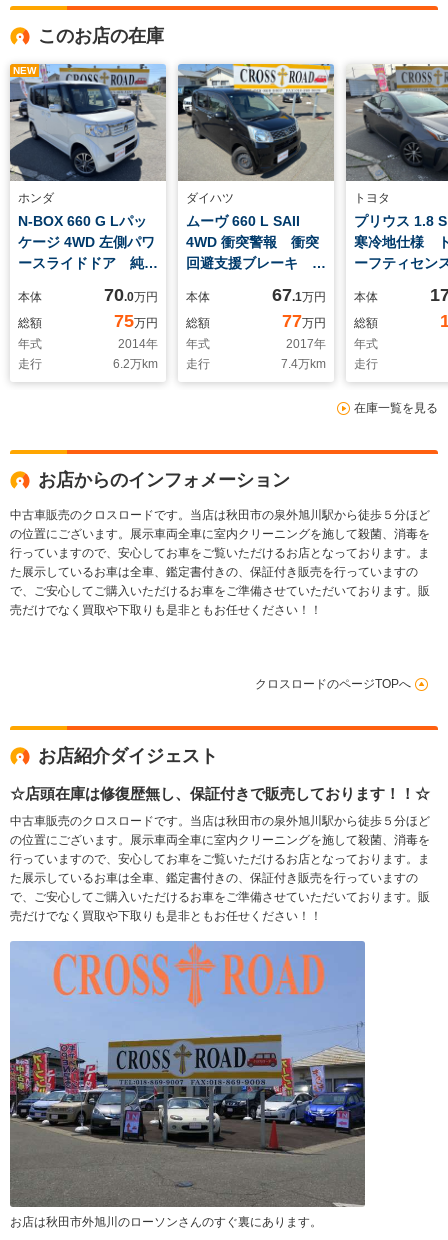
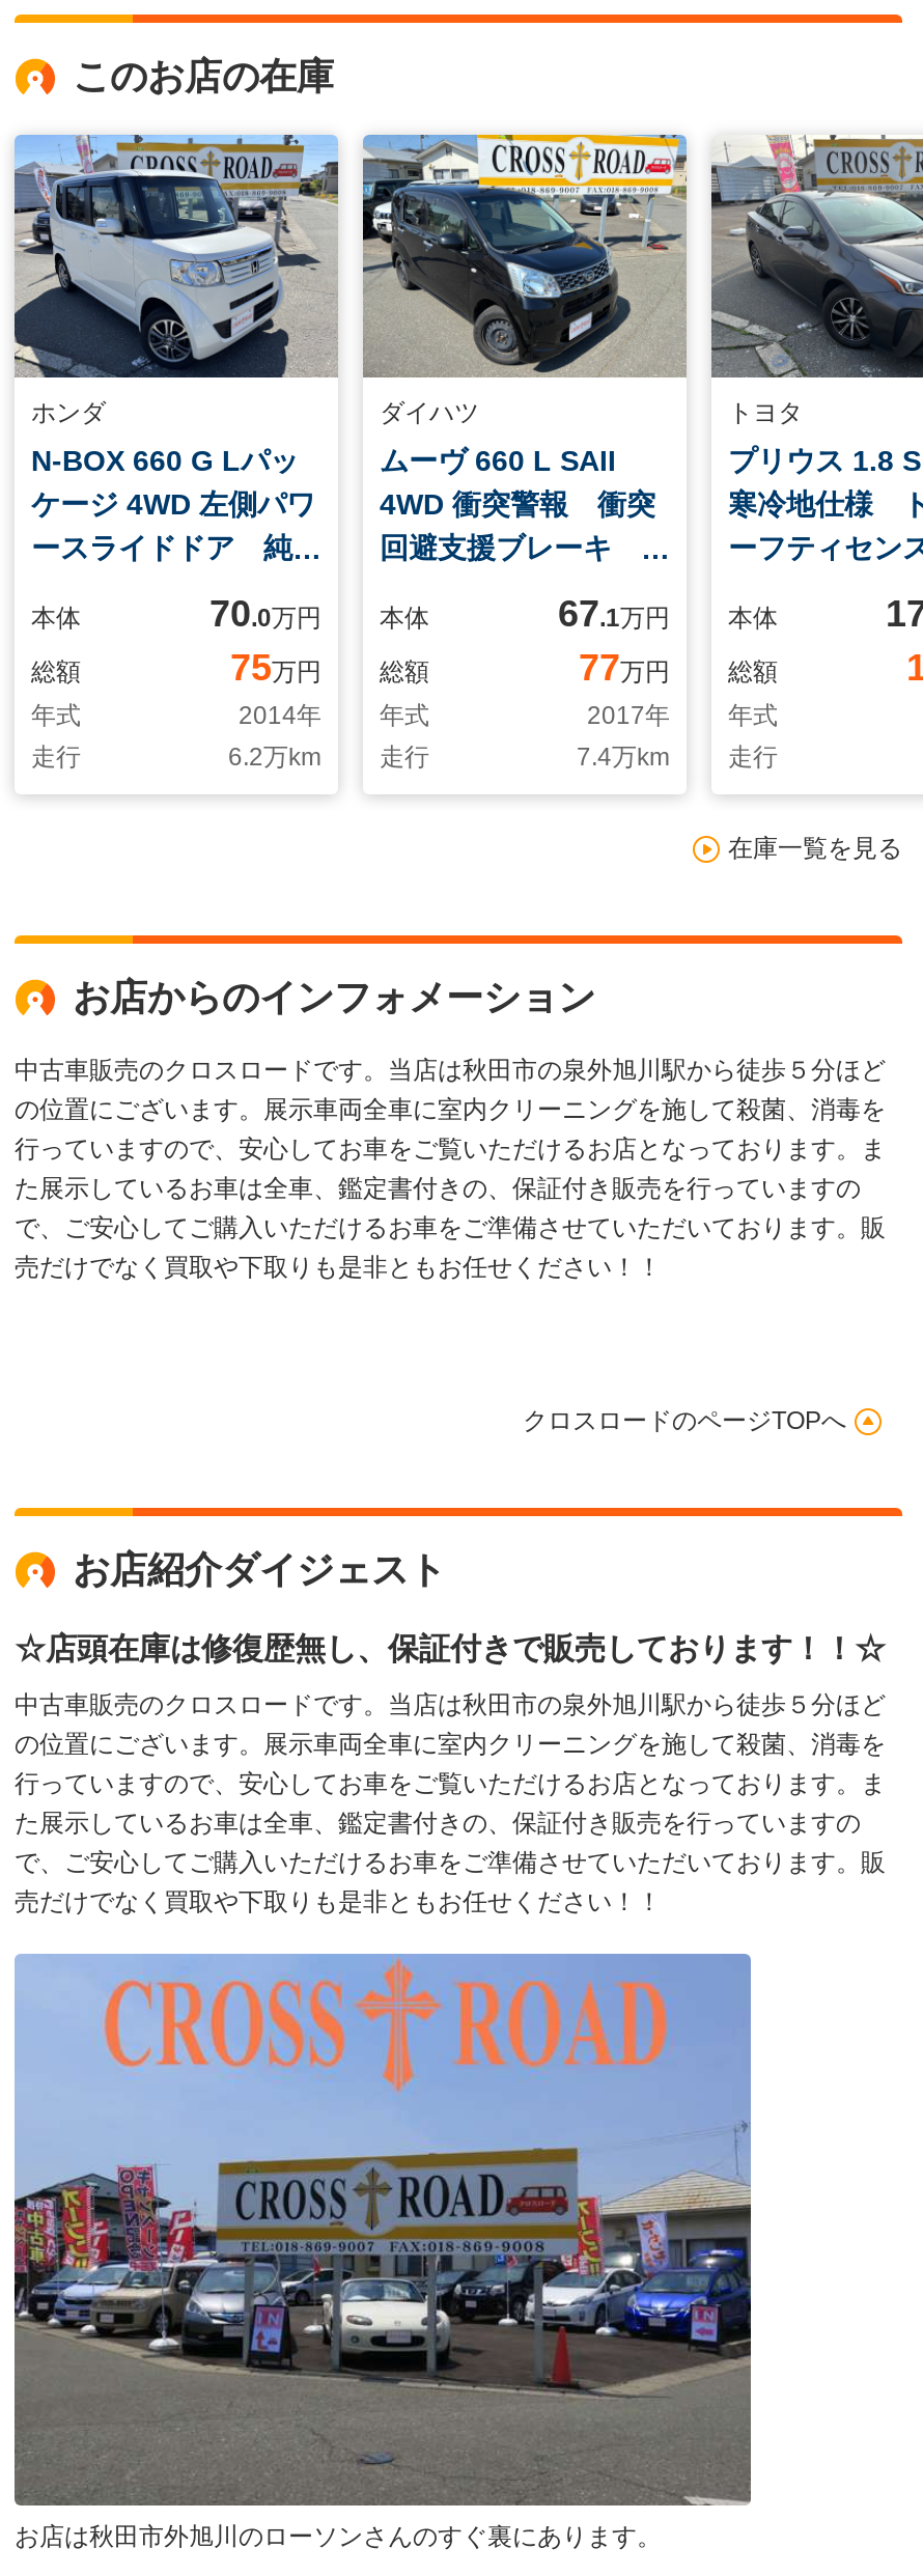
[13,65,36,76] NEW -> none

